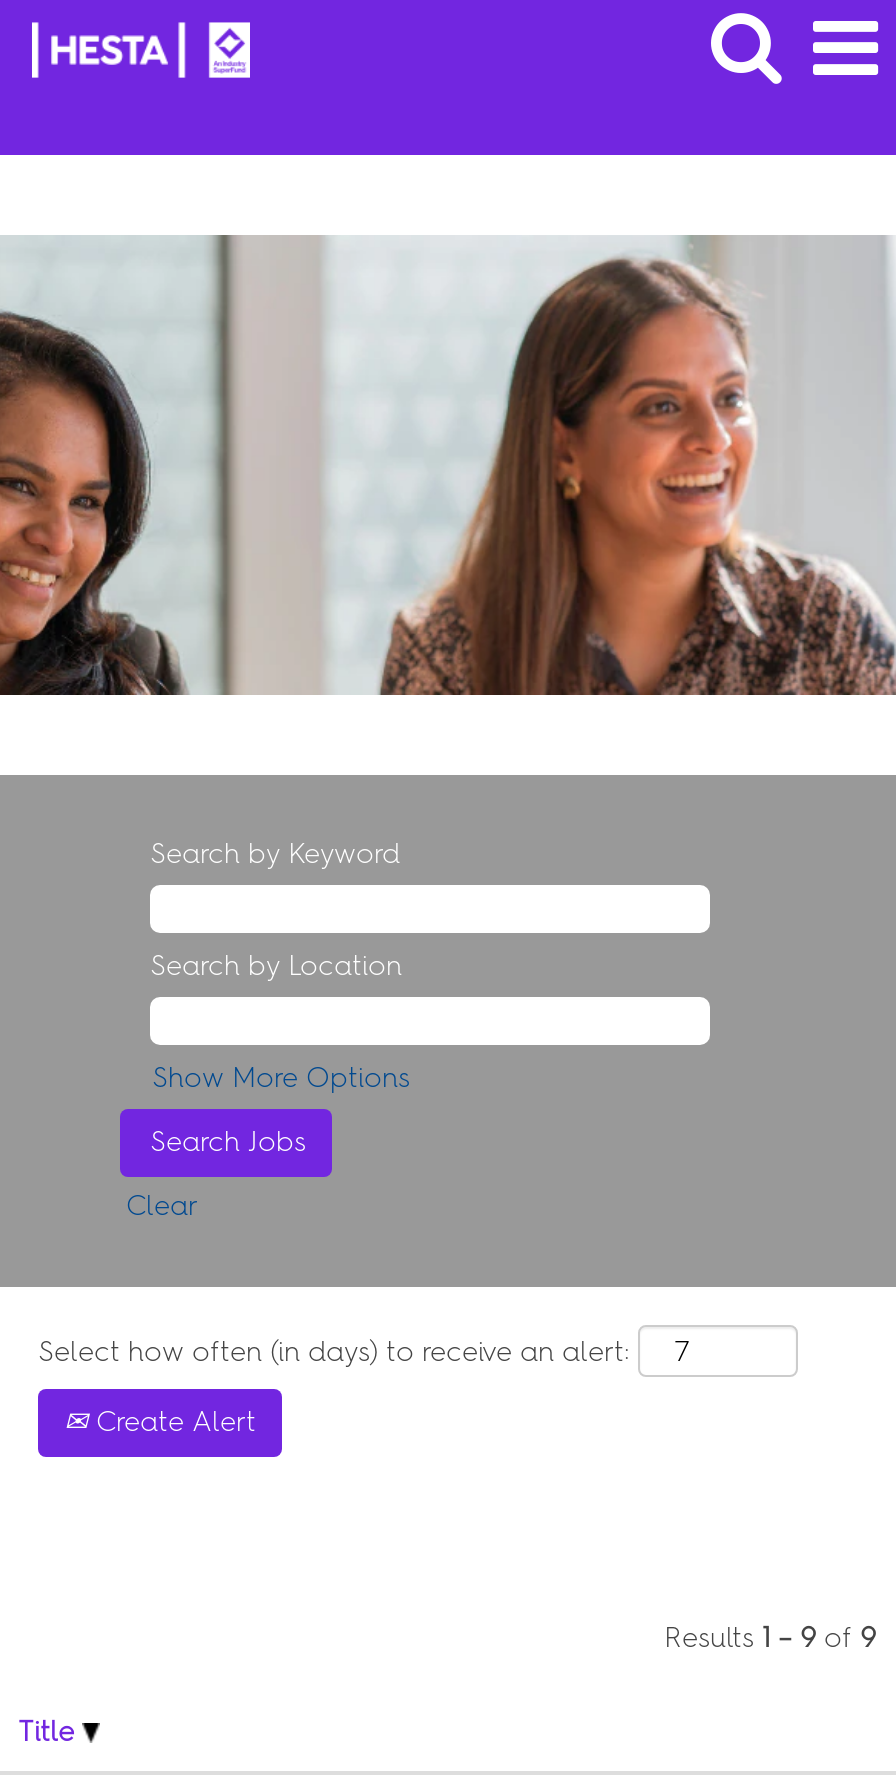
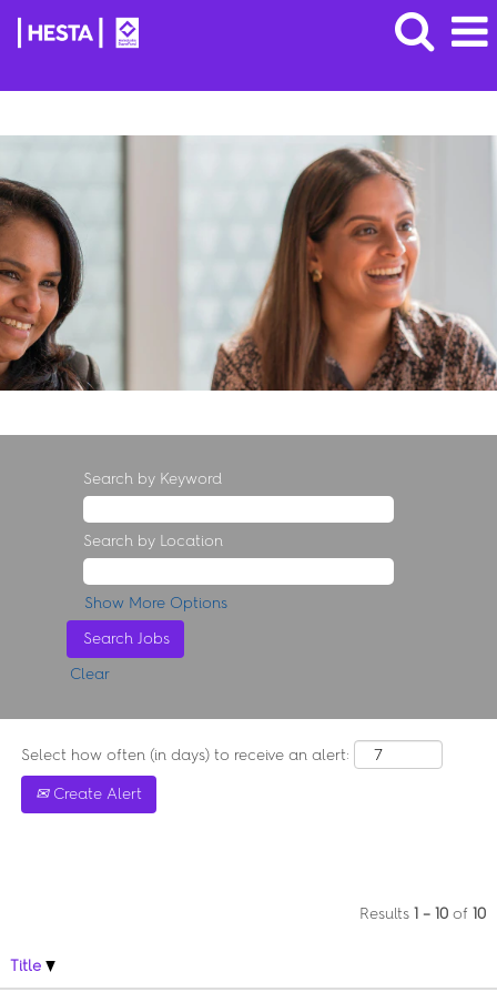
[664,1620,876,1654] Results 1 – 9 of 9 -> [359,904,486,923] Results 1 – 10 of 10

